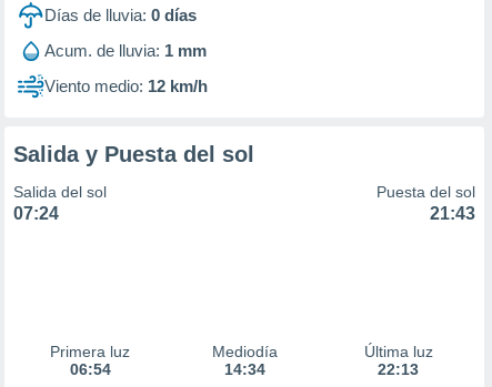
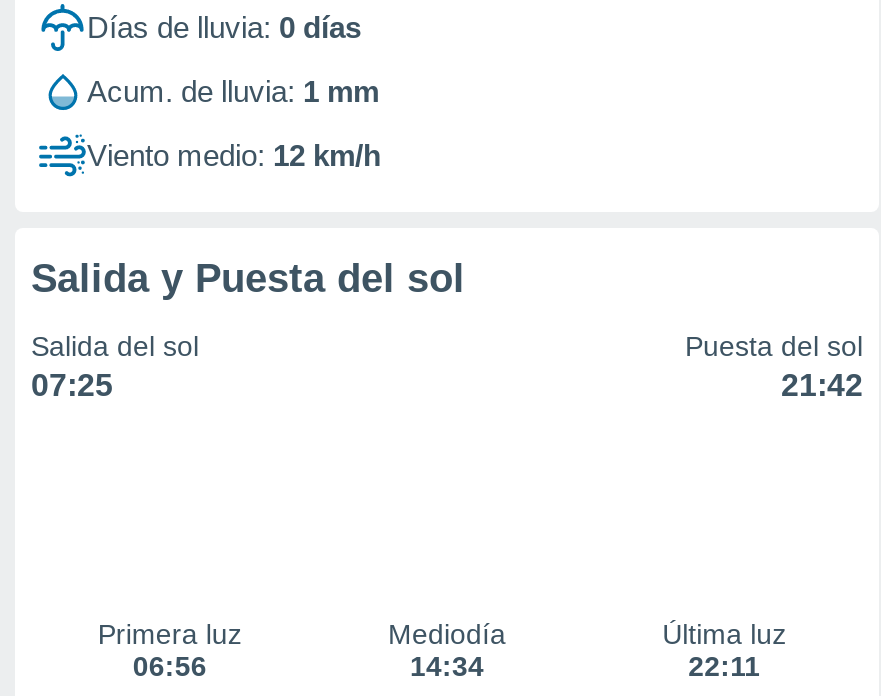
[13,204,59,223] 07:24 -> [31,368,113,402] 07:25
[430,204,475,223] 21:43 -> [781,368,863,402] 21:42
[70,360,111,378] 06:54 -> [133,650,207,682] 06:56
[378,360,419,378] 22:13 -> [688,650,760,682] 22:11

